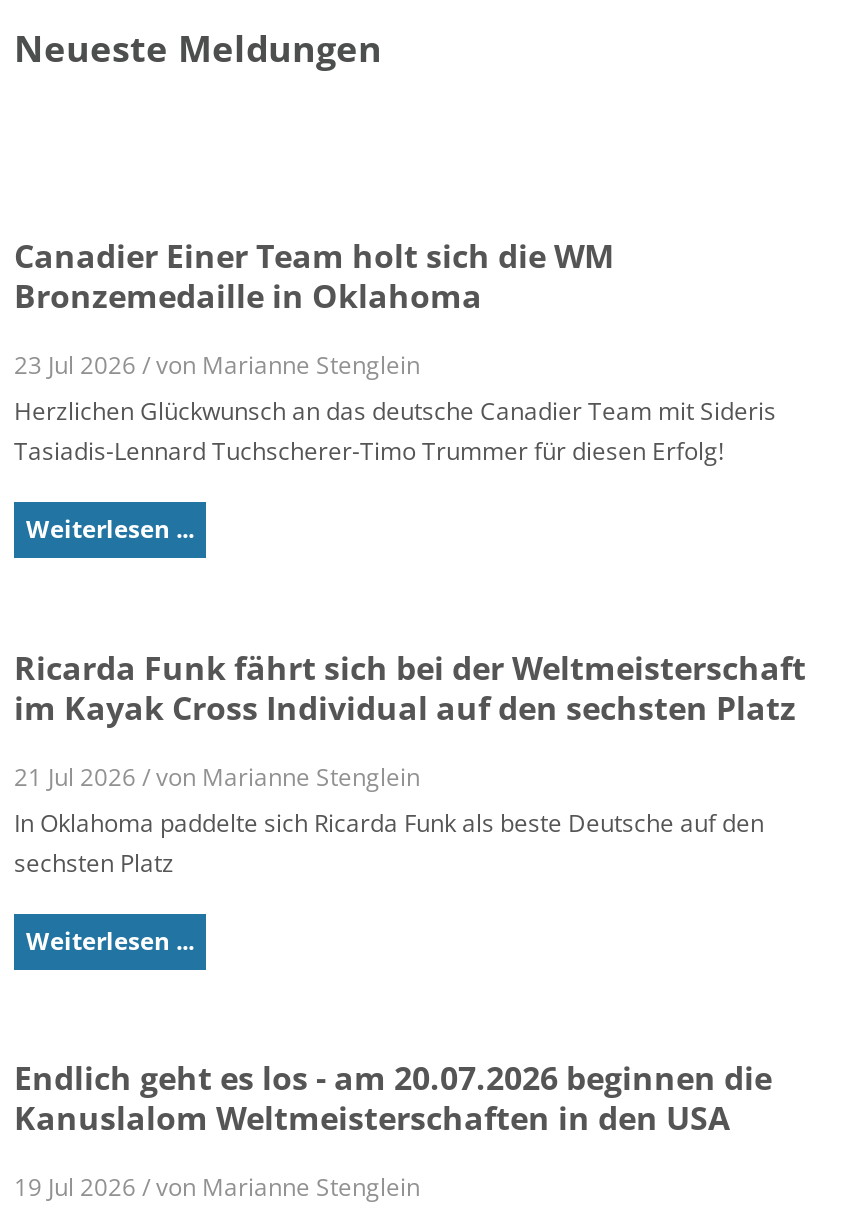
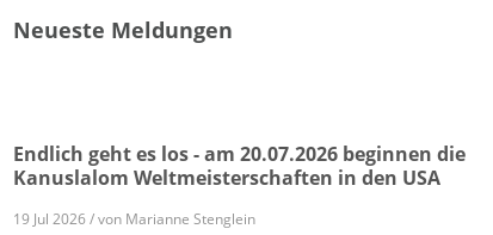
[14,234,806,957] Canadier Einer Team holt sich die WM | Bronzemedaille in Oklahoma | 23 Jul 2026 / von Marianne Stenglein | Herzlichen Glückwunsch an das deutsche Canadier Team mit Sideris | Tasiadis-Lennard Tuchscherer-Timo Trummer für diesen Erfolg! | Weiterlesen ... | Ricarda Funk fährt sich bei der Weltmeisterschaft | im Kayak Cross Individual auf den sechsten Platz | 21 Jul 2026 / von Marianne Stenglein | In Oklahoma paddelte sich Ricarda Funk als beste Deutsche auf den | sechsten Platz | Weiterlesen ... -> none

